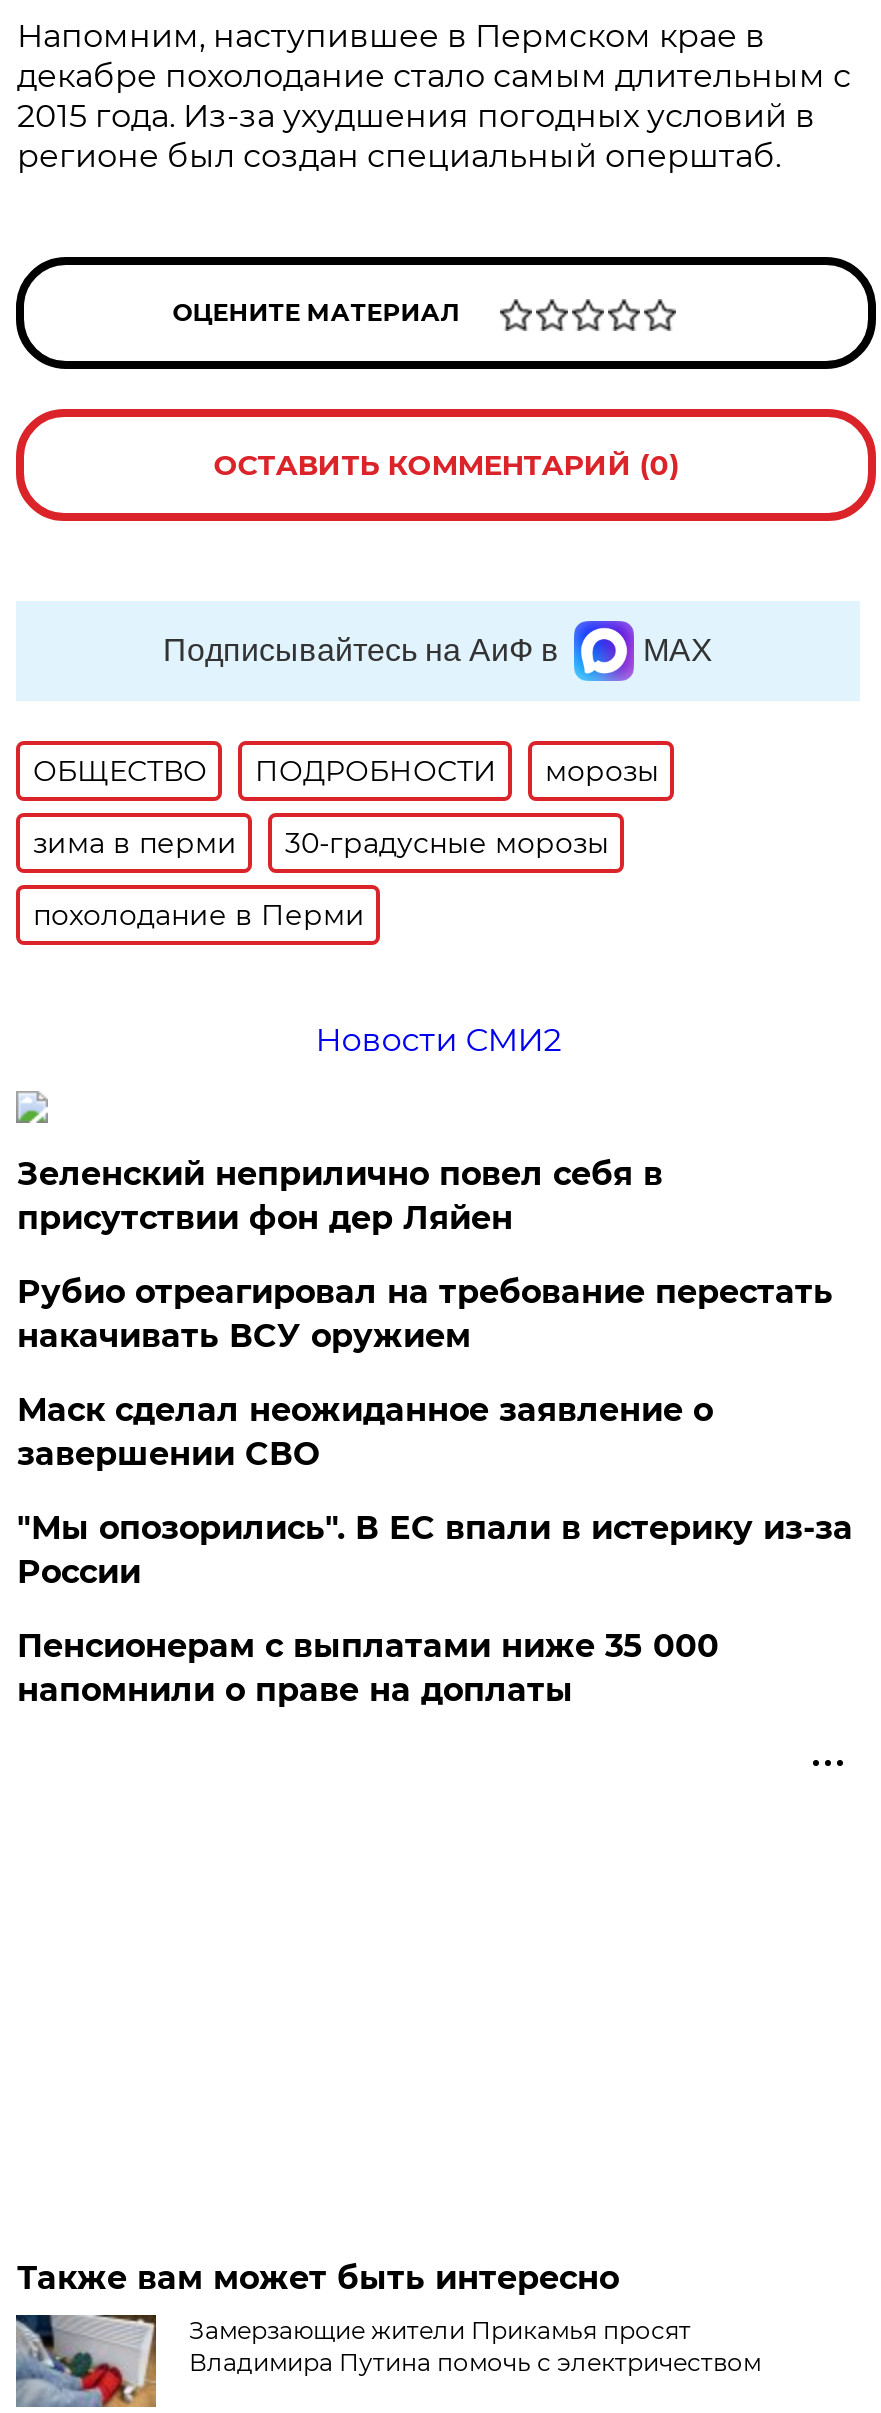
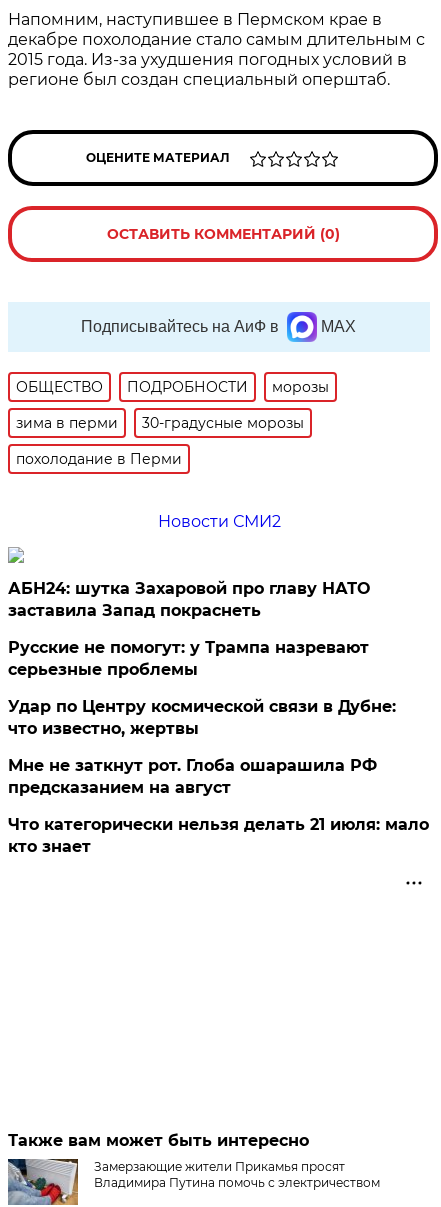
[17,1155,663,1237] Зеленский неприлично повел cебя в | присутствии фон дер Ляйен -> [8,579,370,620] АБН24: шутка Захаровой про главу НАТО | заставила Запад покраснеть
[17,1273,833,1355] Рубио отреагировал на требование перестать | накачивать ВСУ оружием -> [8,638,369,679] Русские не помогут: у Трампа назревают | серьезные проблемы
[17,1391,713,1473] Маск сделал неожиданное заявление о | завершении СВО -> [8,697,396,738] Удар по Центру космической связи в Дубне: | что известно, жертвы
[17,1509,853,1591] "Мы опозорились". В ЕС впали в истерику из-за | России -> [8,756,377,797] Мне не заткнут рот. Глоба ошарашила РФ | предсказанием на август
[17,1627,719,1709] Пенсионерам с выплатами ниже 35 000 | напомнили о праве на доплаты -> [8,815,429,856] Что категорически нельзя делать 21 июля: мало | кто знает

